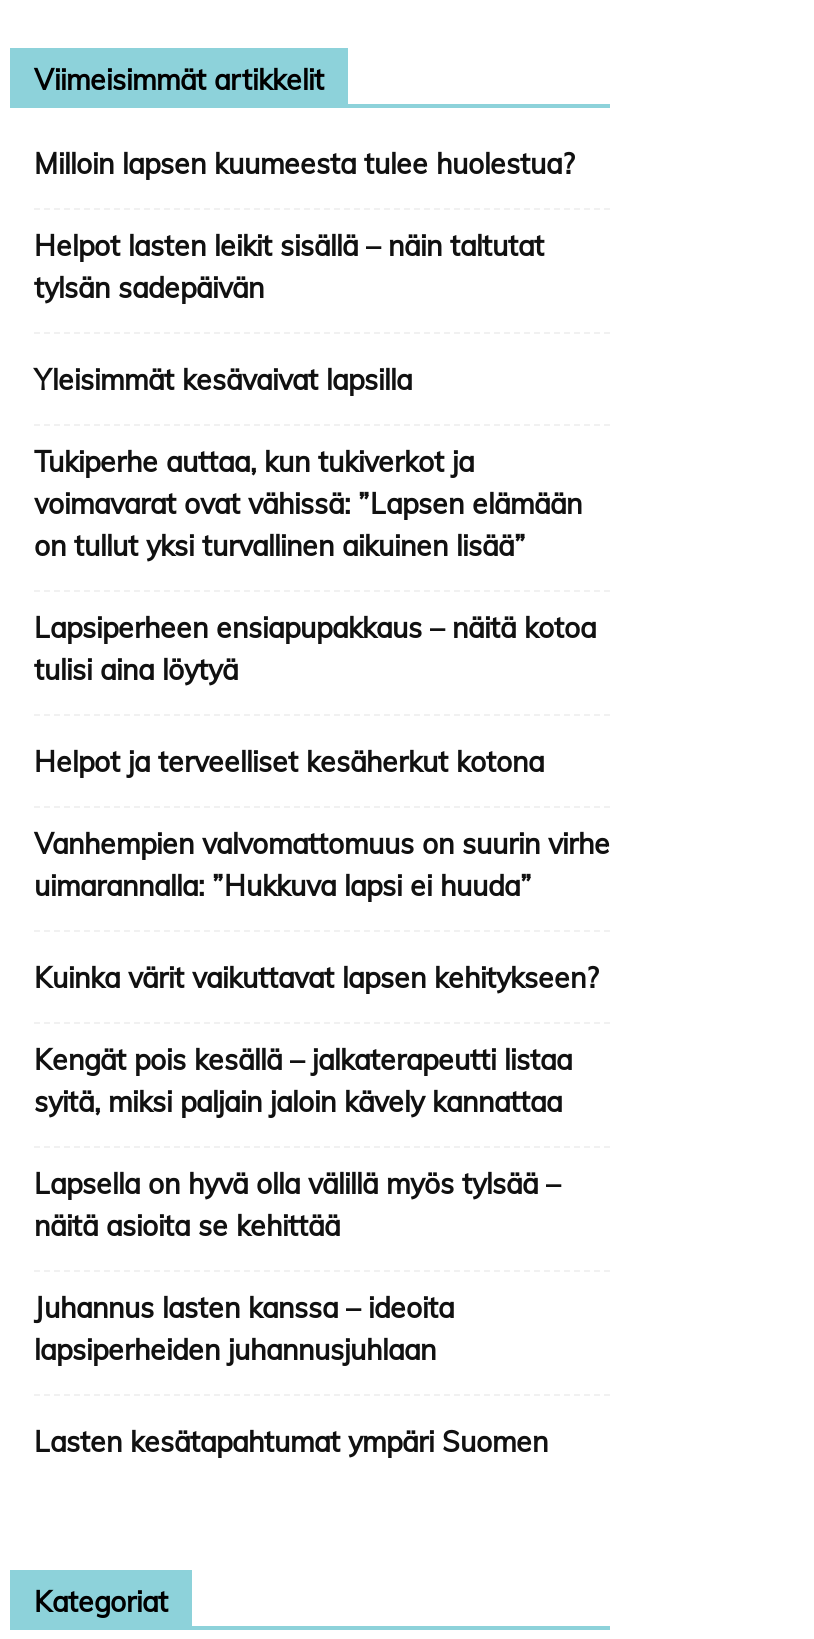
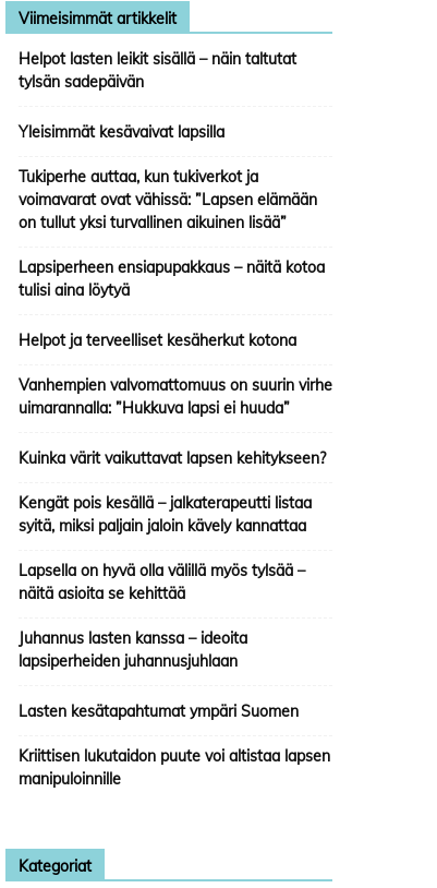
[34,146,574,182] Milloin lapsen kuumeesta tulee huolestua? -> none
moved [34,228,610,1460] -> [19,49,332,721]: Helpot lasten leikit sisällä – näin taltutat | tylsän sadepäivän | Yleisimmät kesävaivat lapsilla | ... | lapsiperheiden juhannusjuhlaan | Lasten kesätapahtumat ympäri Suomen
none -> [19,746,330,789] Kriittisen lukutaidon puute voi altistaa lapsen | manipuloinnille

